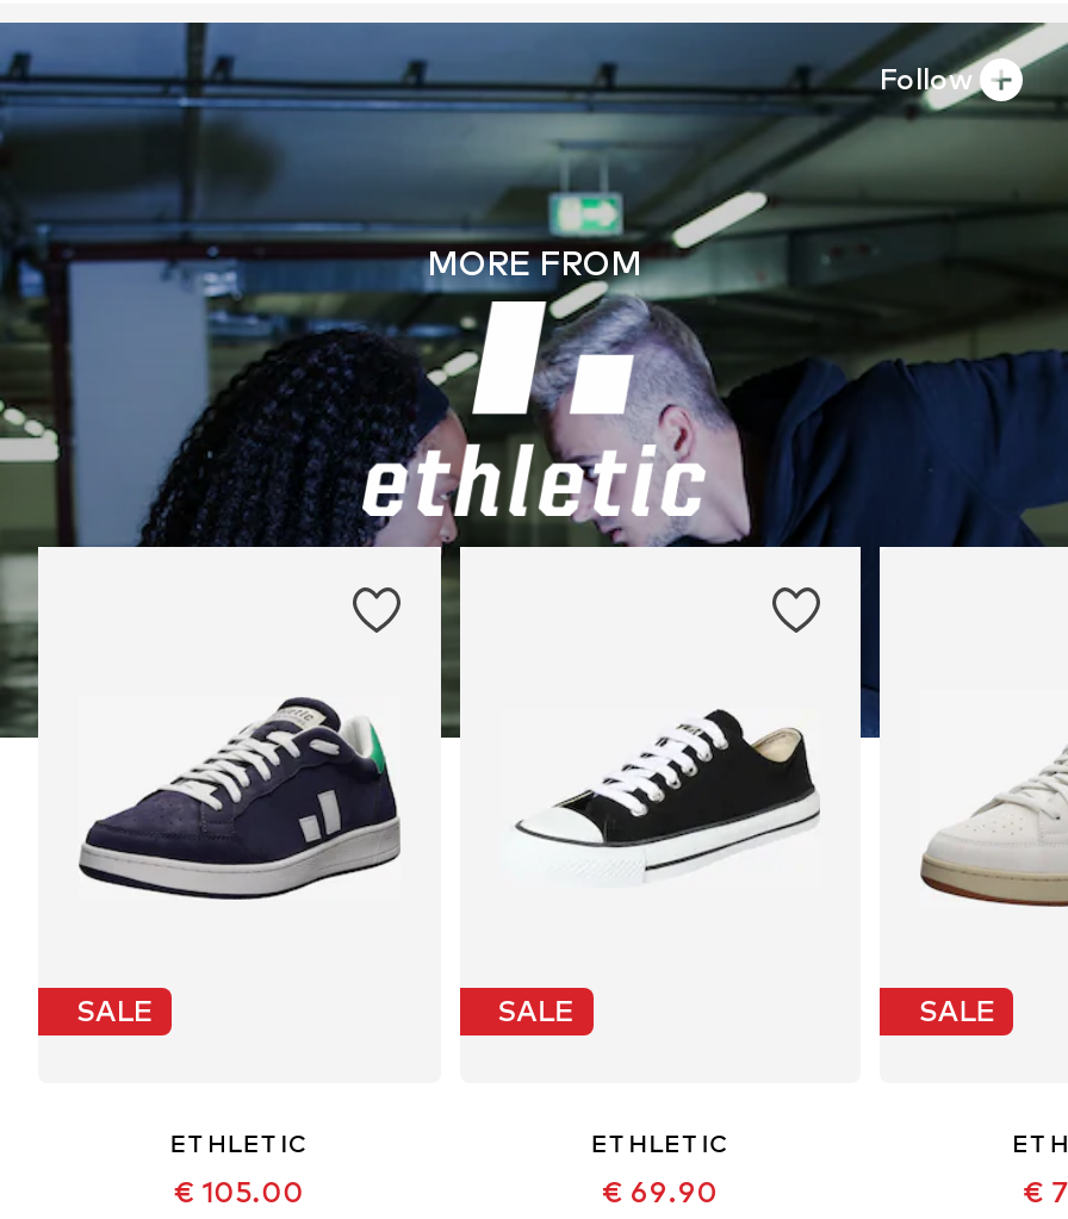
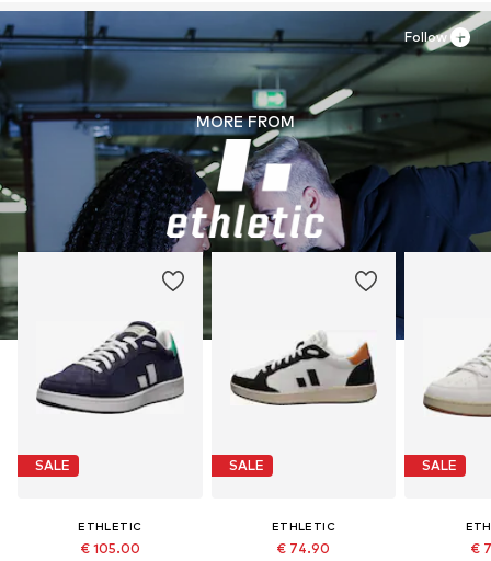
[503,707,820,881] [image] -> [230,327,378,407] [image]
[602,1173,719,1209] € 69.90 -> [277,540,330,556] € 74.90

